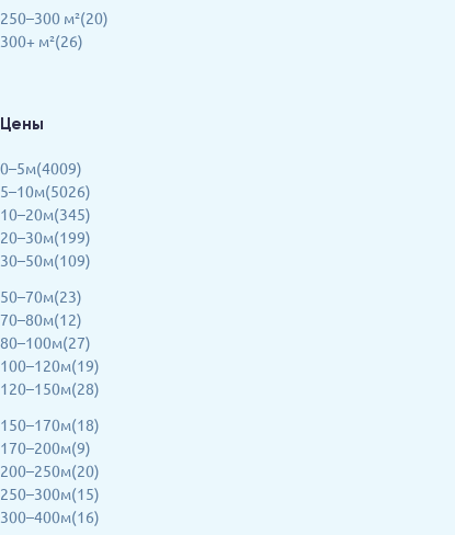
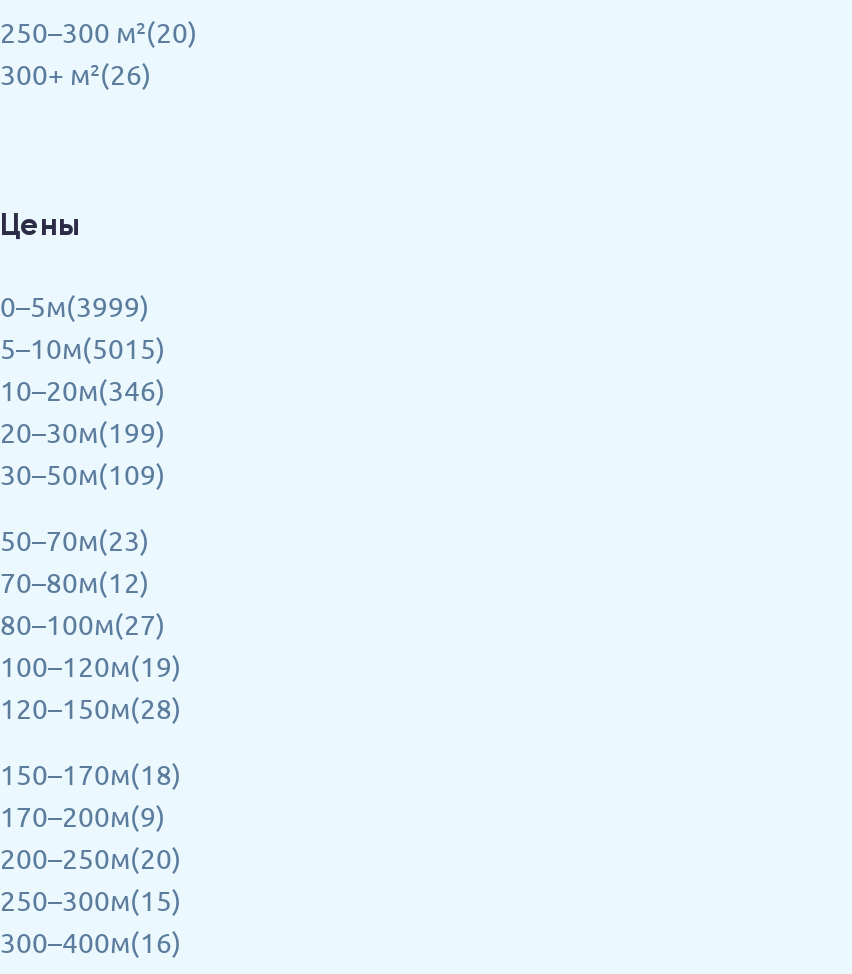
[0,158,91,224] 0–5м(4009) | 5–10м(5026) | 10–20м(345) -> [0,287,166,407] 0–5м(3999) | 5–10м(5015) | 10–20м(346)

